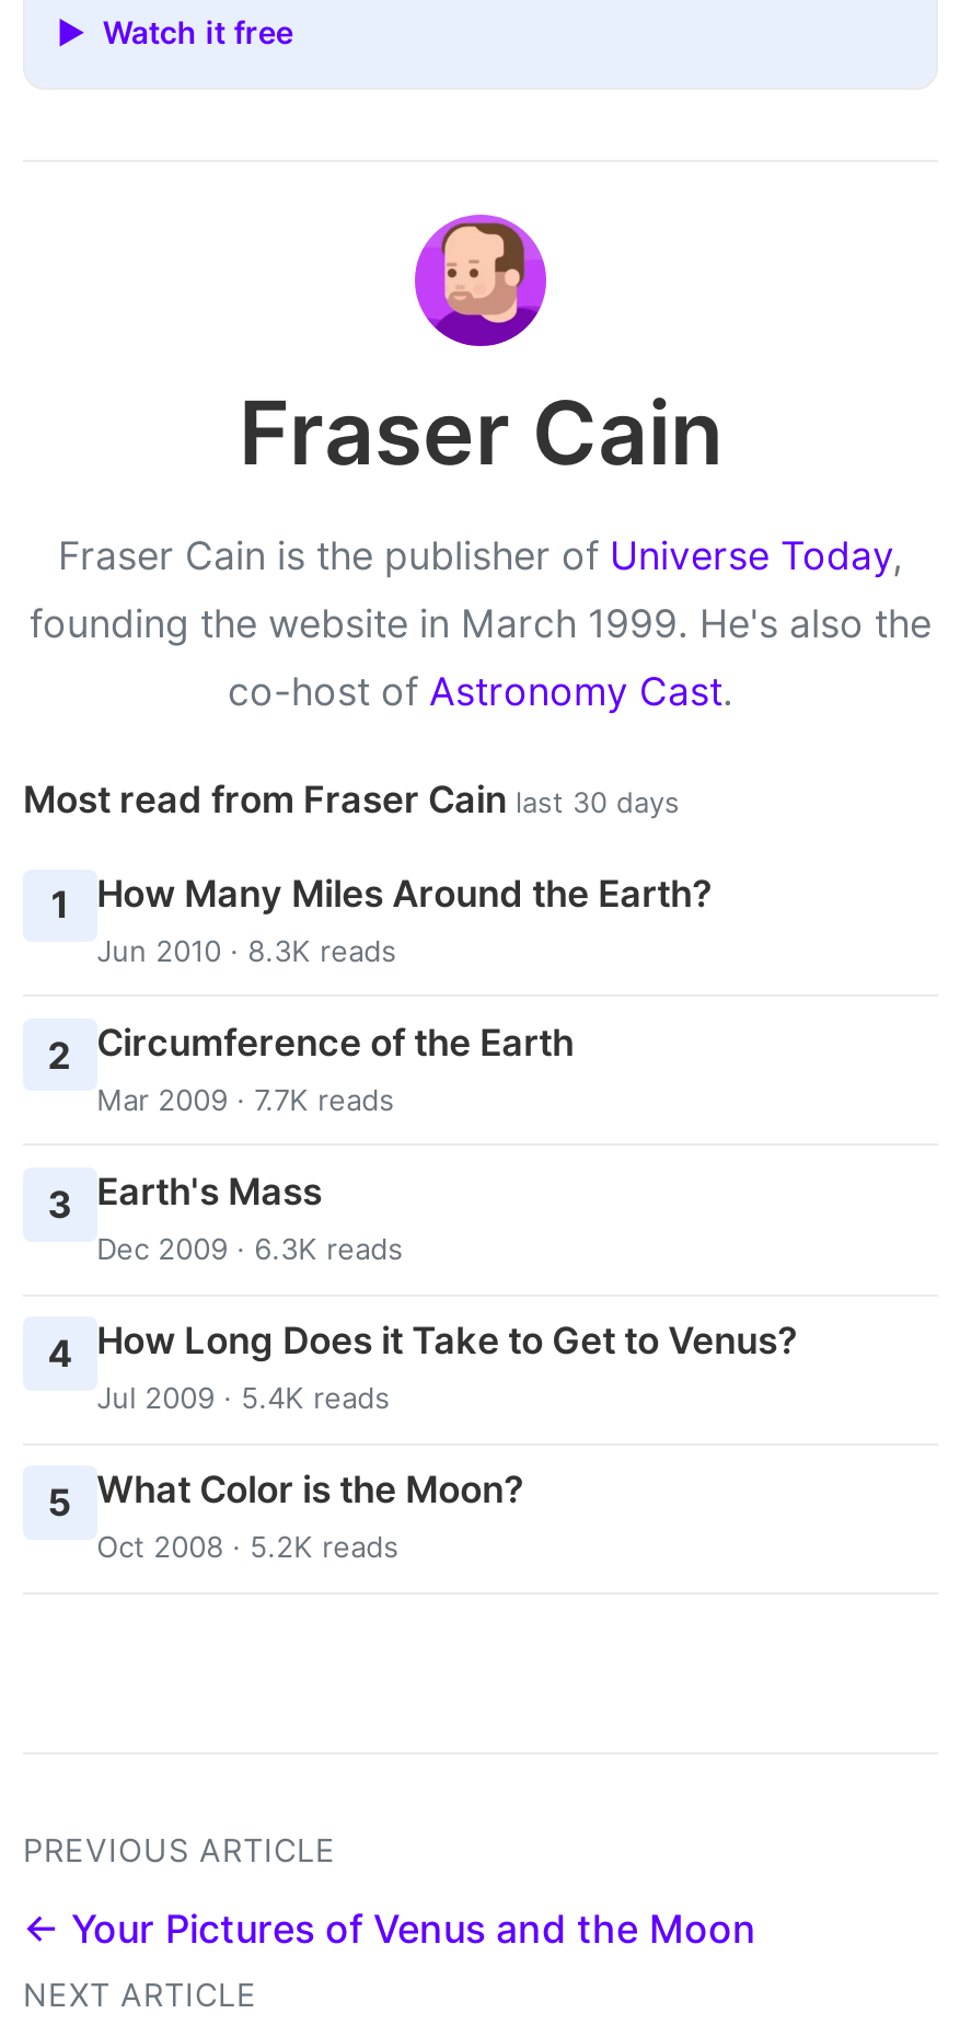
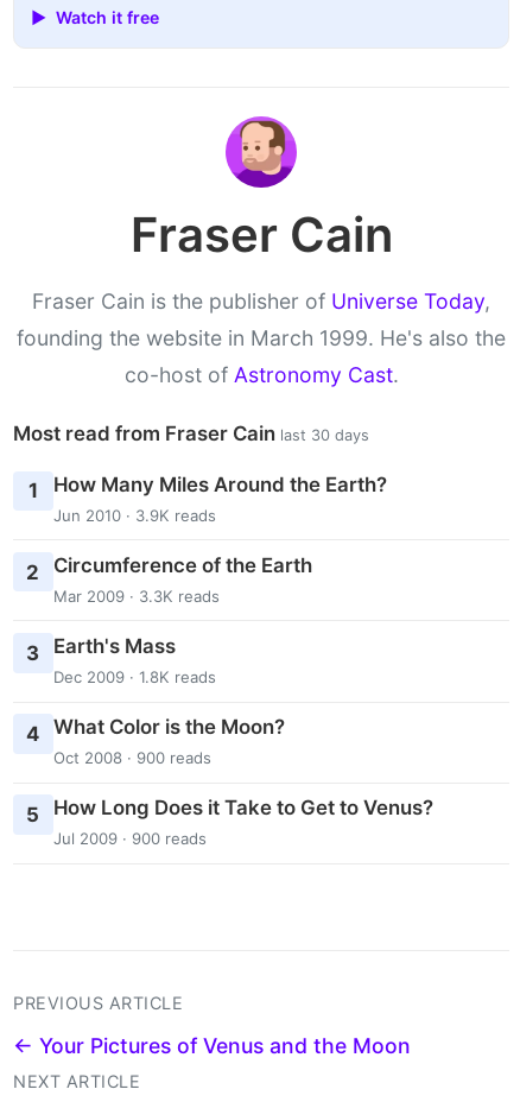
[97,932,396,967] Jun 2010 · 8.3K reads -> [53,505,216,524] Jun 2010 · 3.9K reads
[97,1081,394,1116] Mar 2009 · 7.7K reads -> [53,586,219,605] Mar 2009 · 3.3K reads
[97,1231,403,1266] Dec 2009 · 6.3K reads -> [53,667,216,686] Dec 2009 · 1.8K reads
[48,1319,797,1415] 4 How Long Does it Take to Get to Venus? | Jul 2009 · 5.4K reads -> [26,715,284,767] 4 What Color is the Moon? | Oct 2008 · 900 reads
[48,1468,523,1565] 5 What Color is the Moon? | Oct 2008 · 5.2K reads -> [26,796,433,848] 5 How Long Does it Take to Get to Venus? | Jul 2009 · 900 reads

